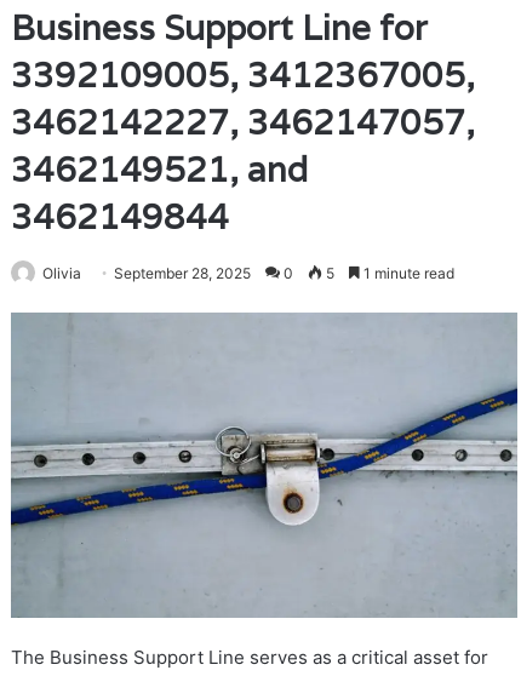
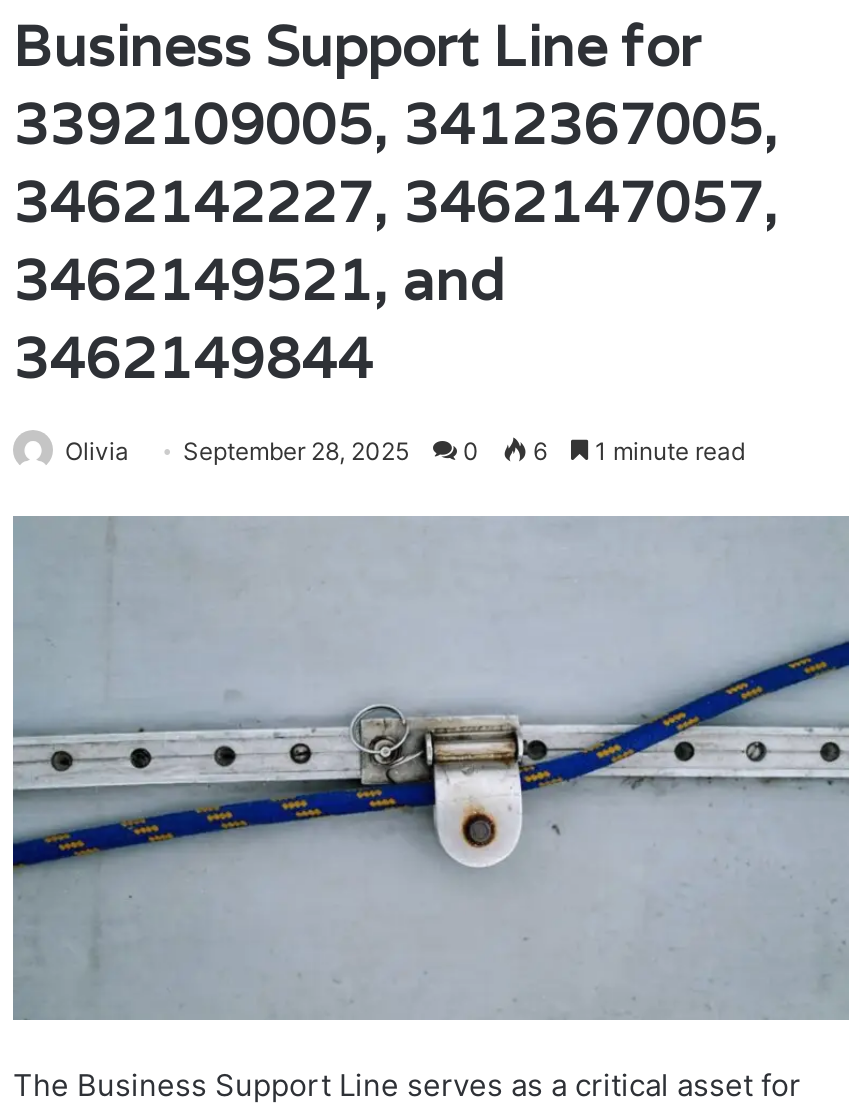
[42,265,454,283] Olivia September 28, 2025 0 5 1 minute read -> [65,437,745,467] Olivia September 28, 2025 0 6 1 minute read

